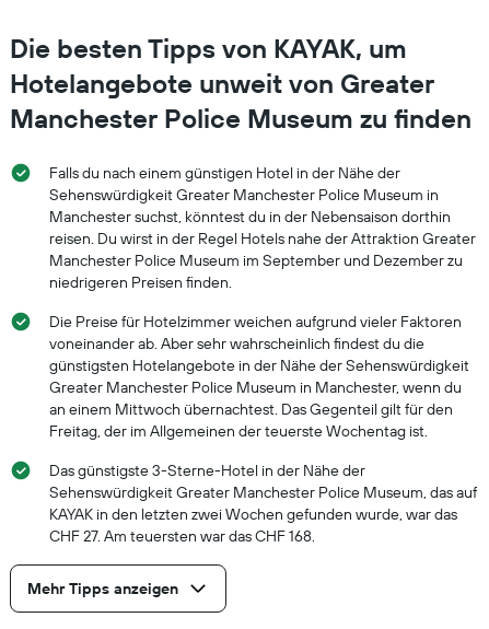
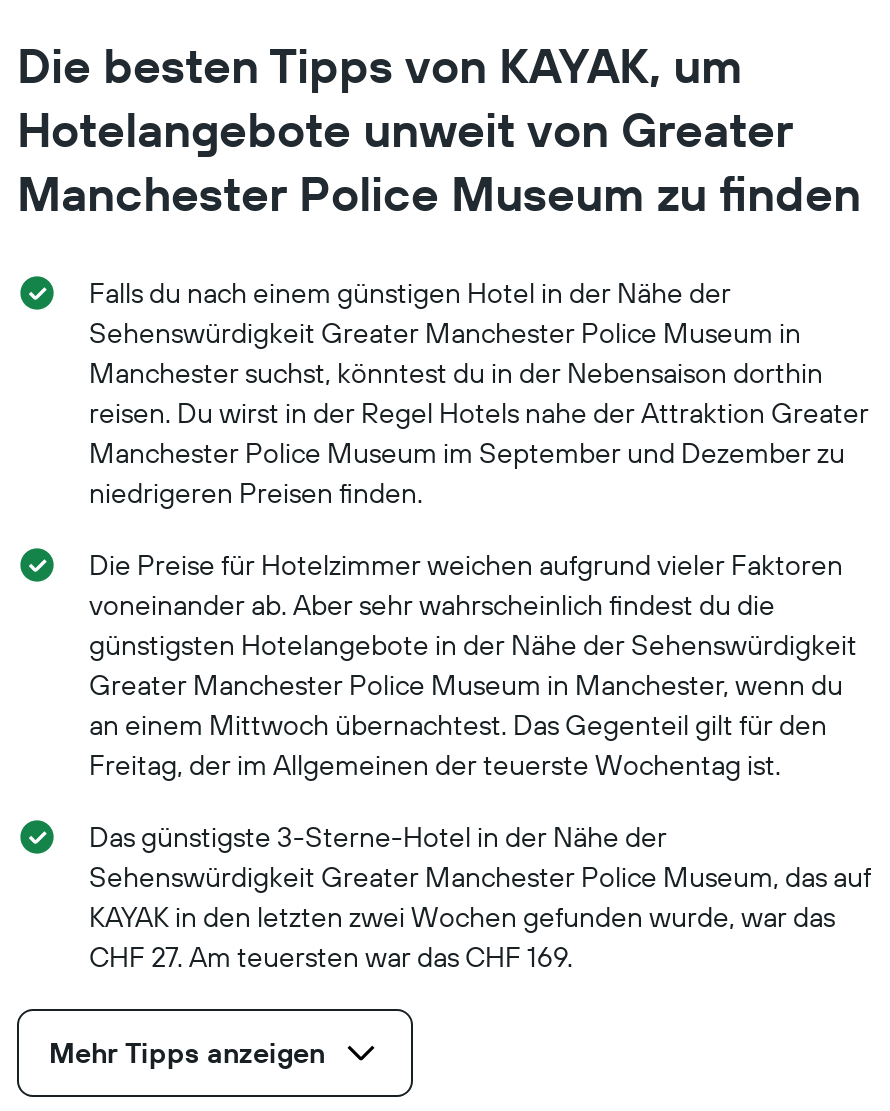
[49,526,315,546] CHF 27. Am teuersten war das CHF 168. -> [89,939,573,975] CHF 27. Am teuersten war das CHF 169.

